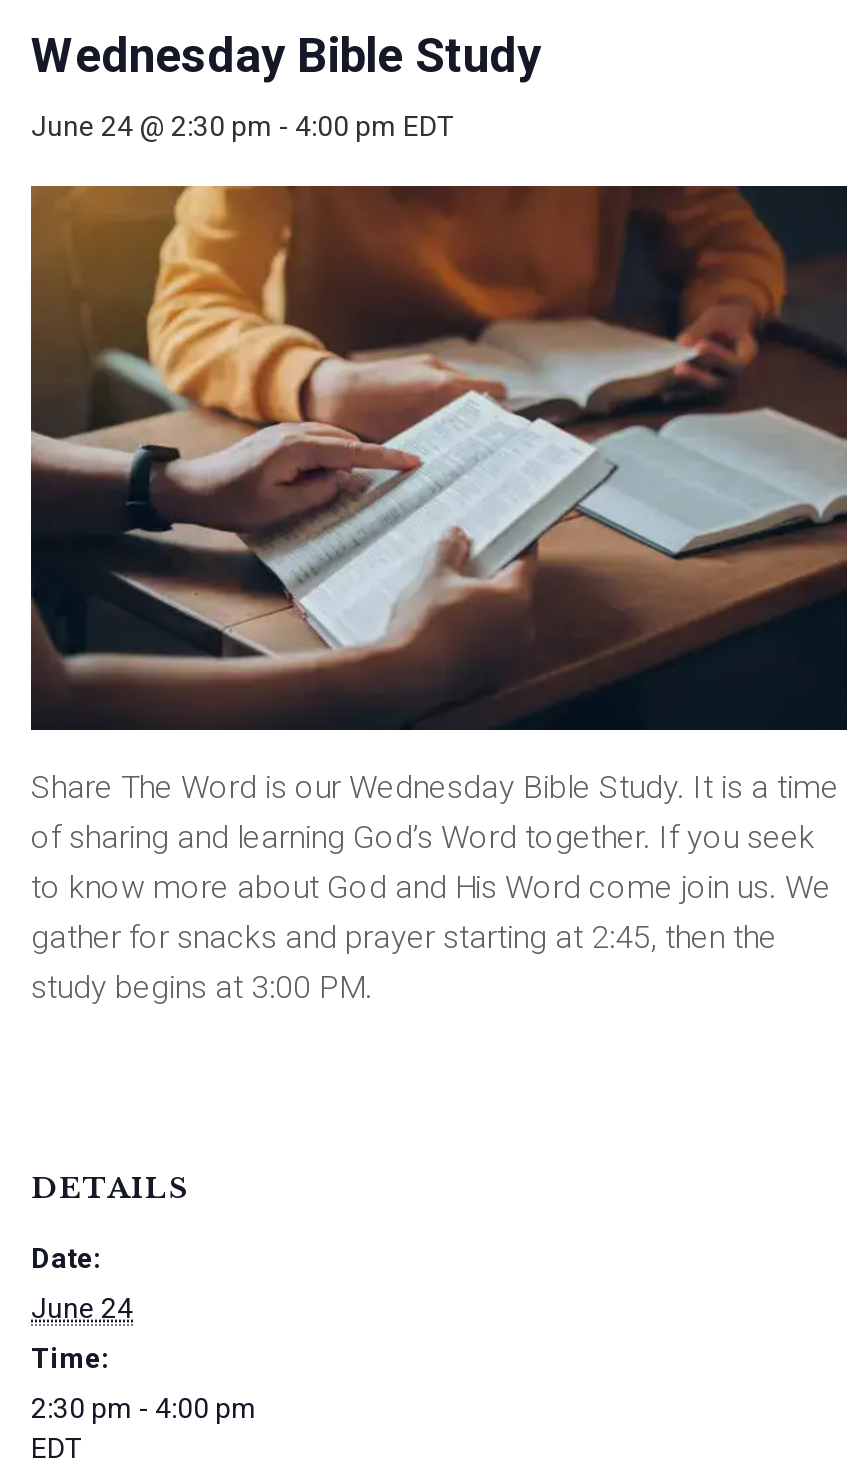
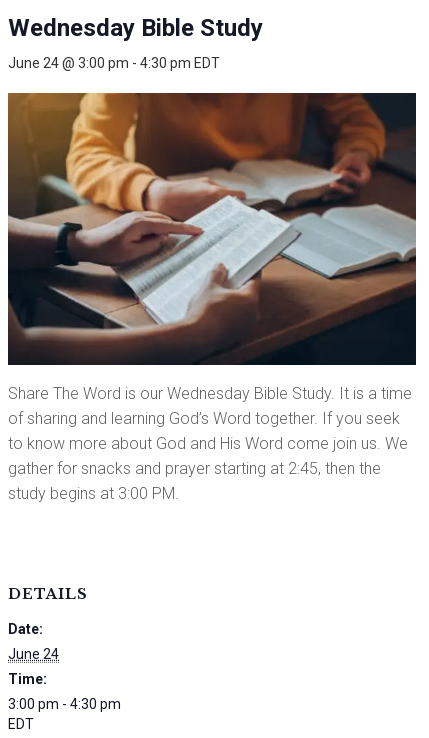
[31,111,455,143] June 24 @ 2:30 pm - 4:00 pm EDT -> [8,55,220,71] June 24 @ 3:00 pm - 4:30 pm EDT
[31,1393,257,1425] 2:30 pm - 4:00 pm -> [8,696,121,712] 3:00 pm - 4:30 pm

